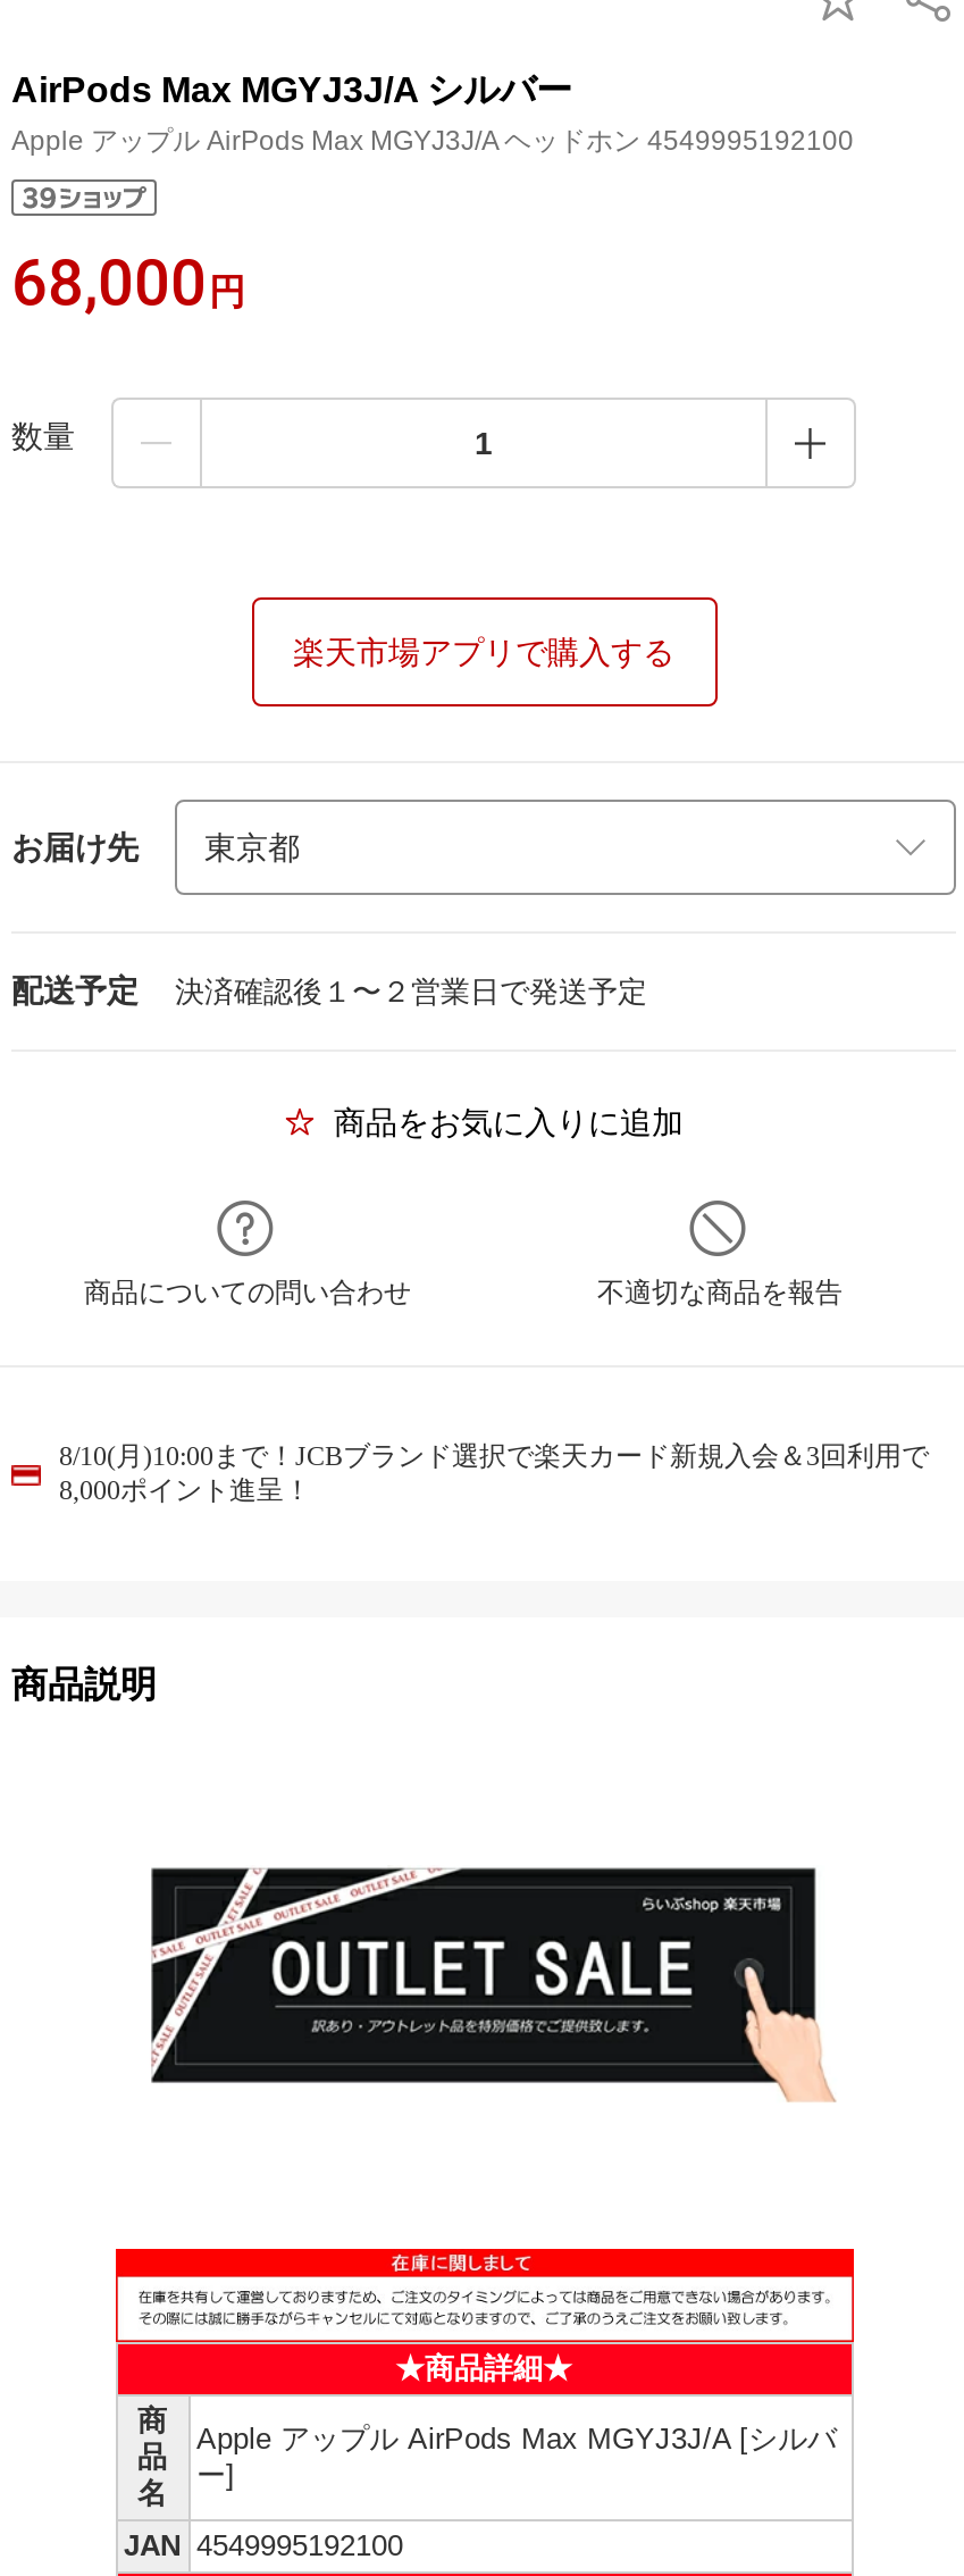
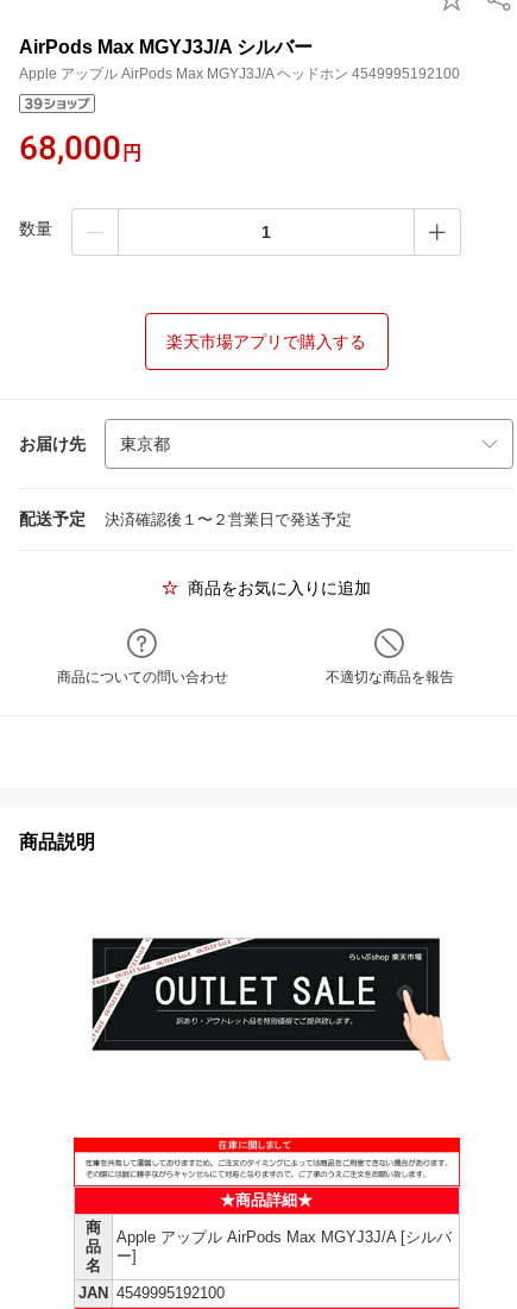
[59,1440,929,1506] 8/10(月)10:00まで！JCBブランド選択で楽天カード新規入会＆3回利用で | 8,000ポイント進呈！ -> none

